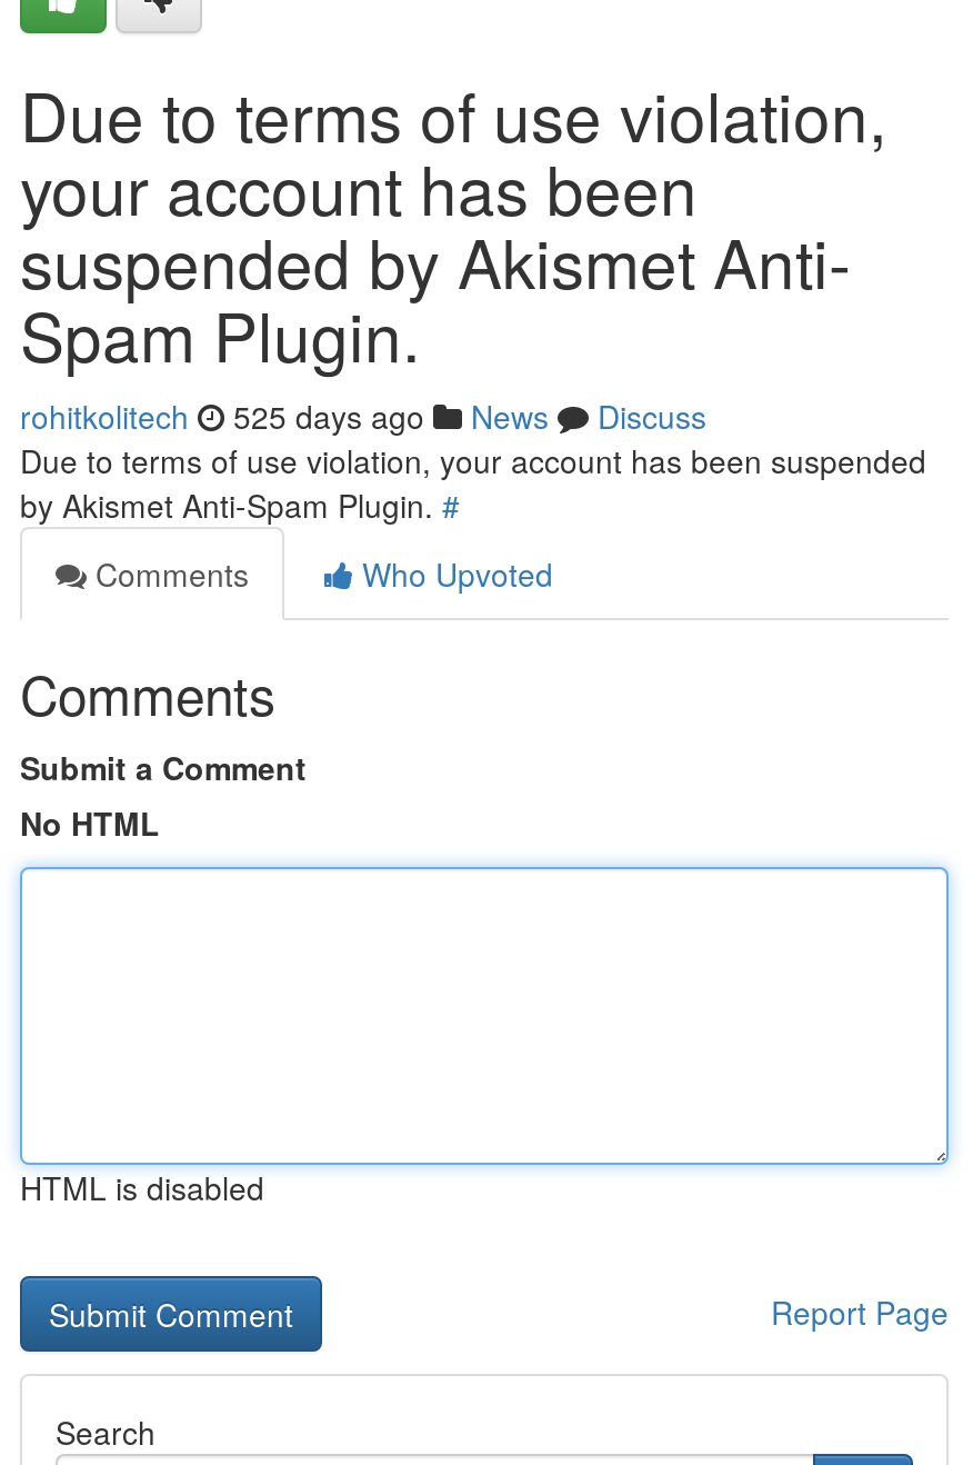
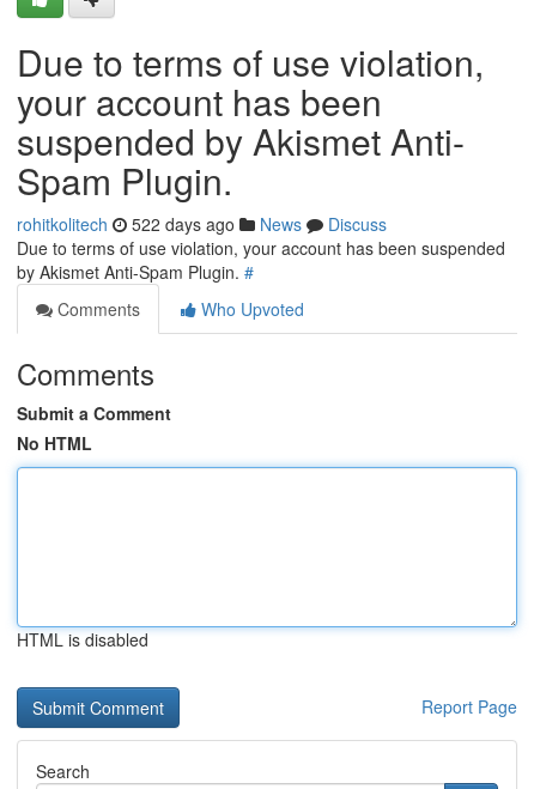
[20,393,706,438] rohitkolitech 525 days ago News Discuss -> [17,212,387,236] rohitkolitech 522 days ago News Discuss

